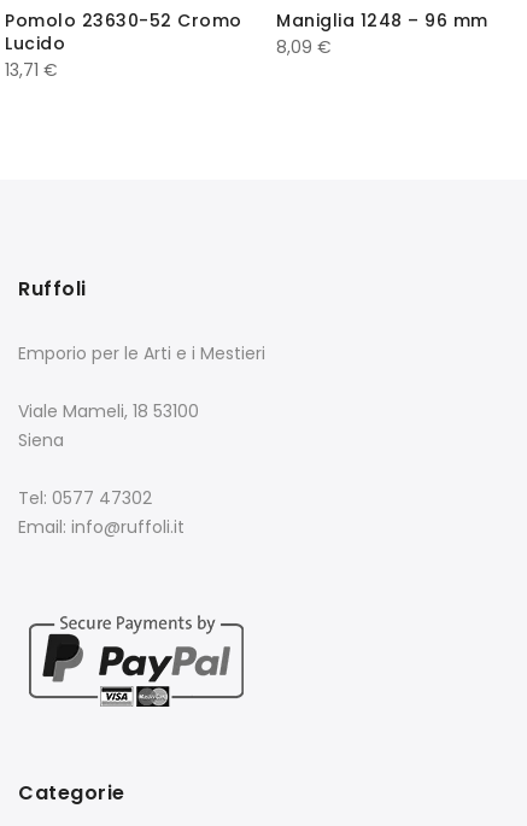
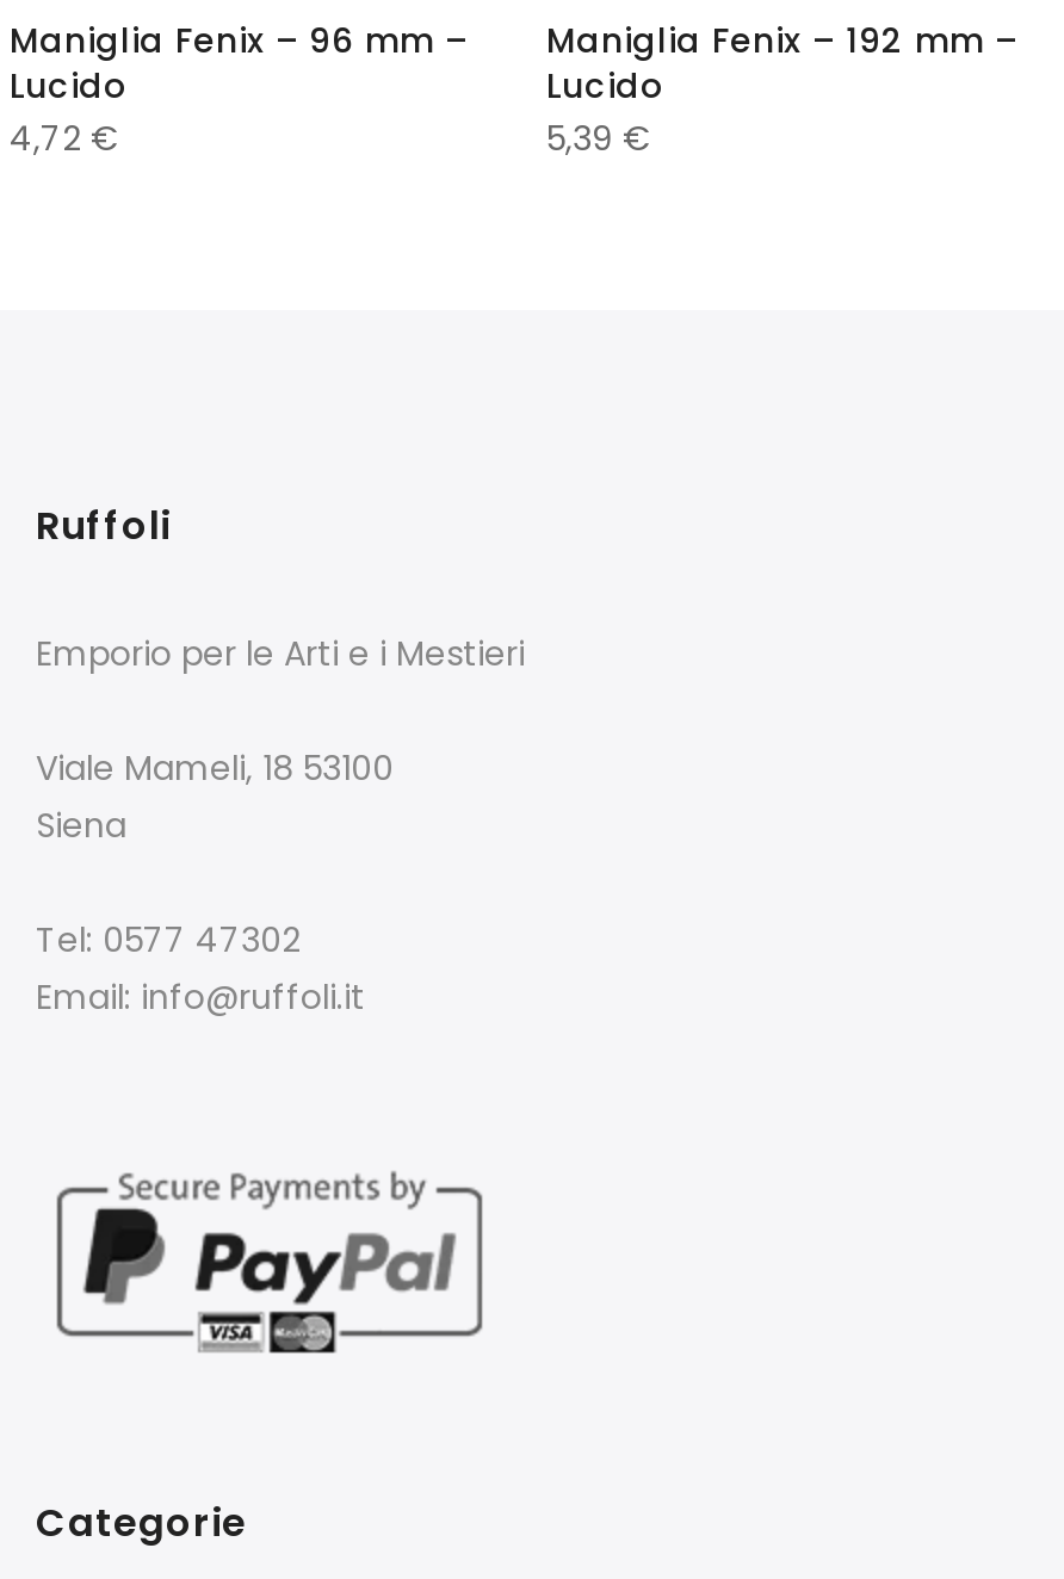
[5,8,242,33] Pomolo 23630-52 Cromo -> [10,17,468,64] Maniglia Fenix – 96 mm –
[276,8,488,59] Maniglia 1248 – 96 mm | 8,09 € -> [546,17,1017,162] Maniglia Fenix – 192 mm – | Lucido | 5,39 €
[5,58,58,82] 13,71 € -> [10,114,119,162] 4,72 €

